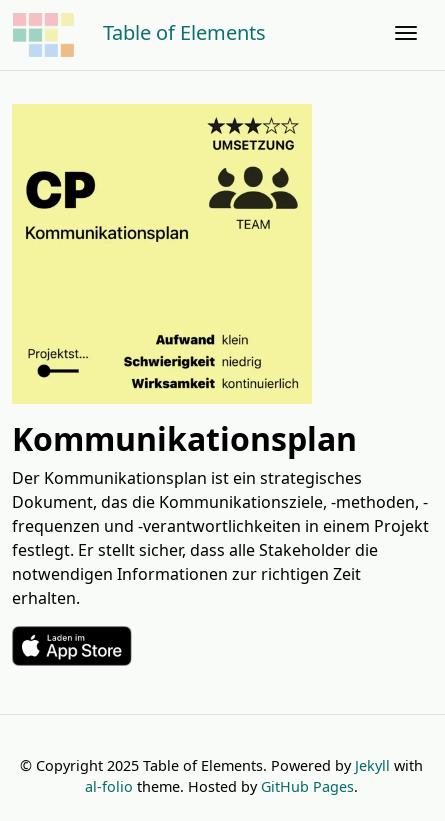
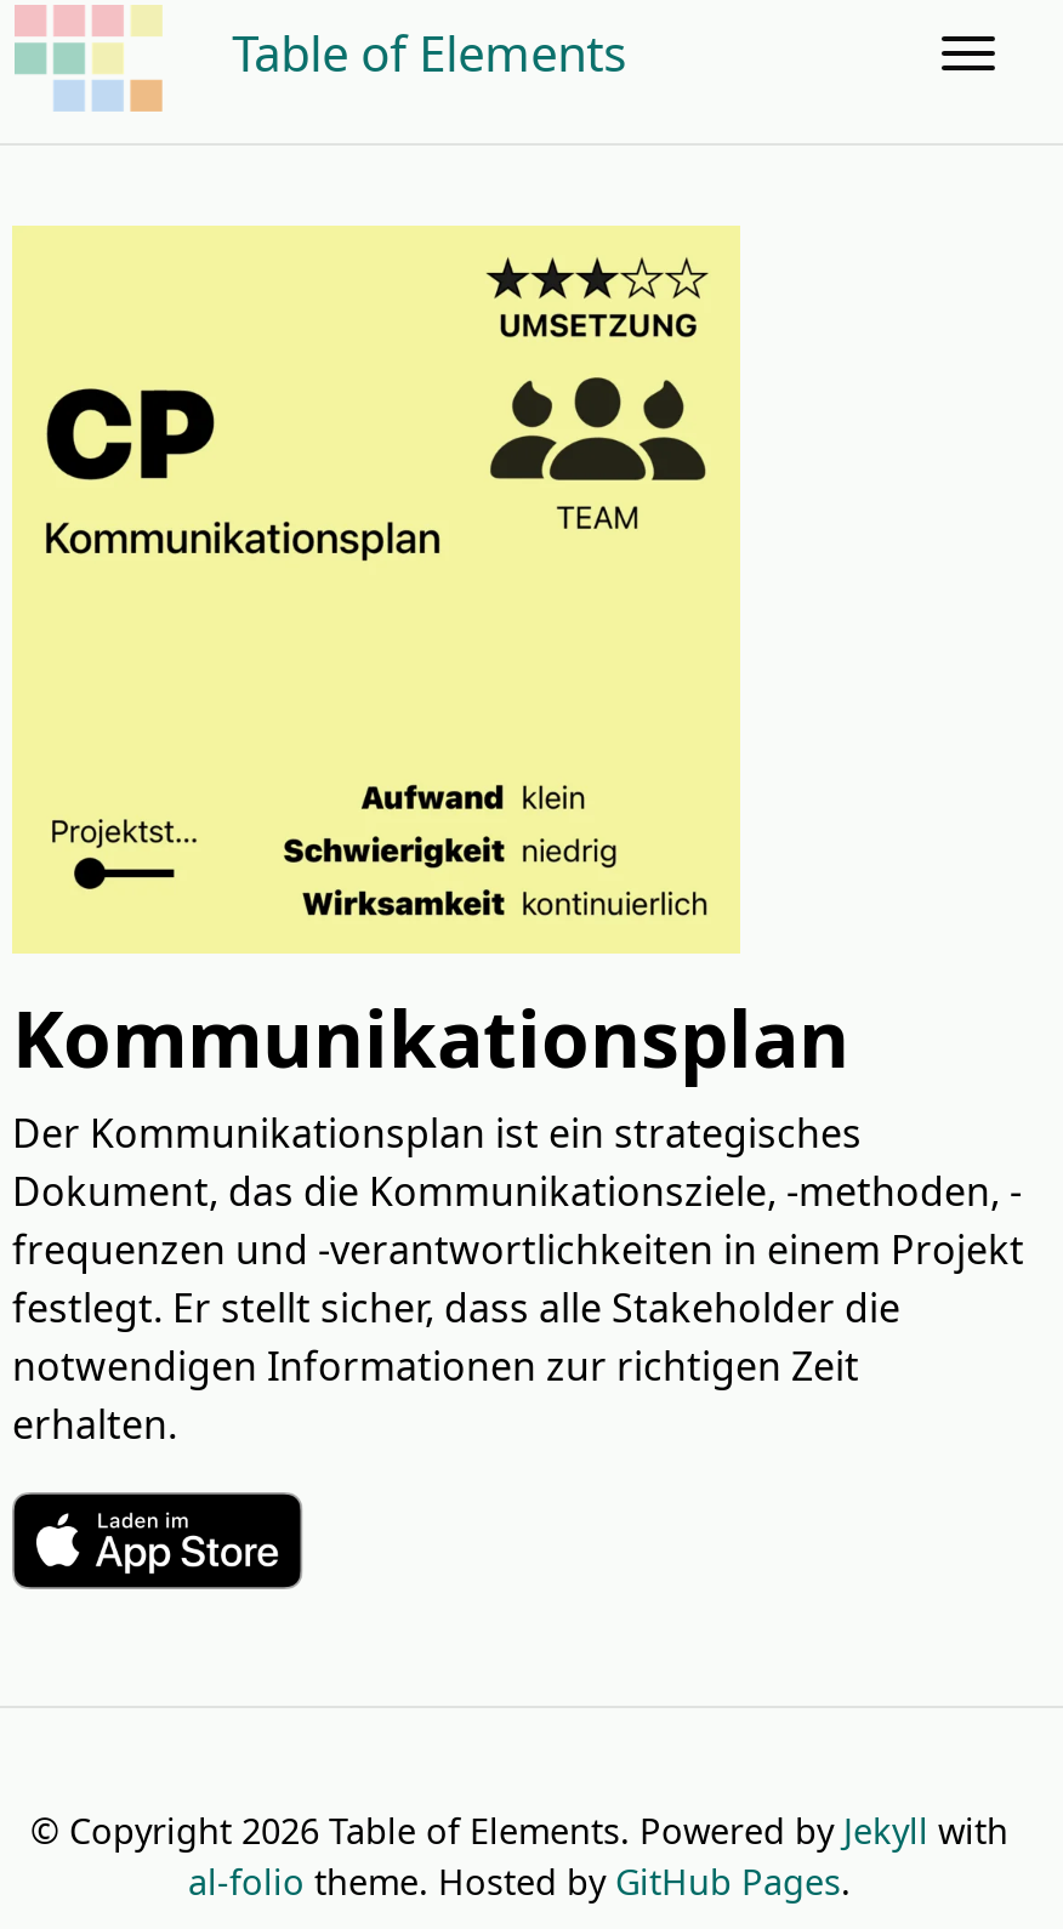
[19,756,422,775] © Copyright 2025 Table of Elements. Powered by Jekyll with -> [30,1808,1008,1854] © Copyright 2026 Table of Elements. Powered by Jekyll with

